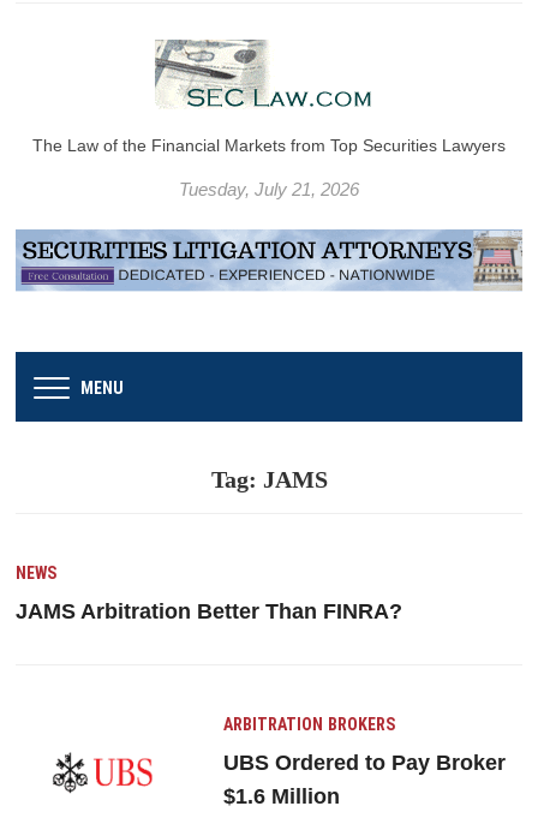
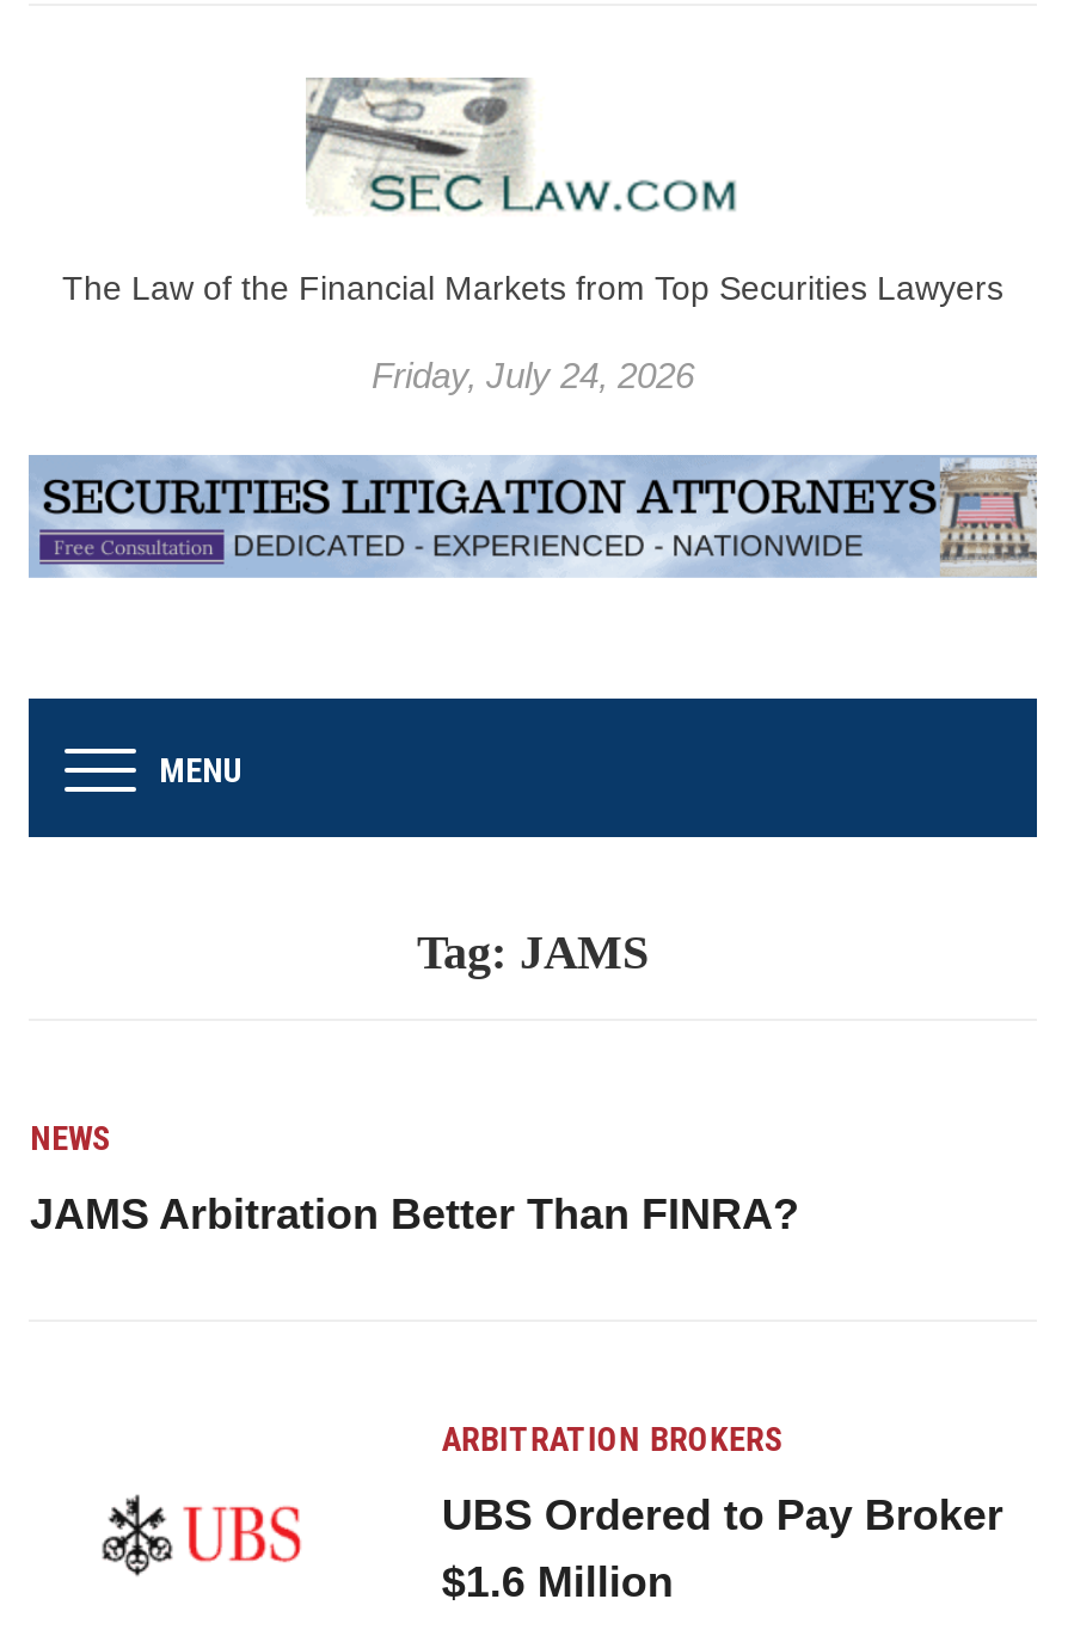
[179,179,359,199] Tuesday, July 21, 2026 -> [372,355,694,395] Friday, July 24, 2026

